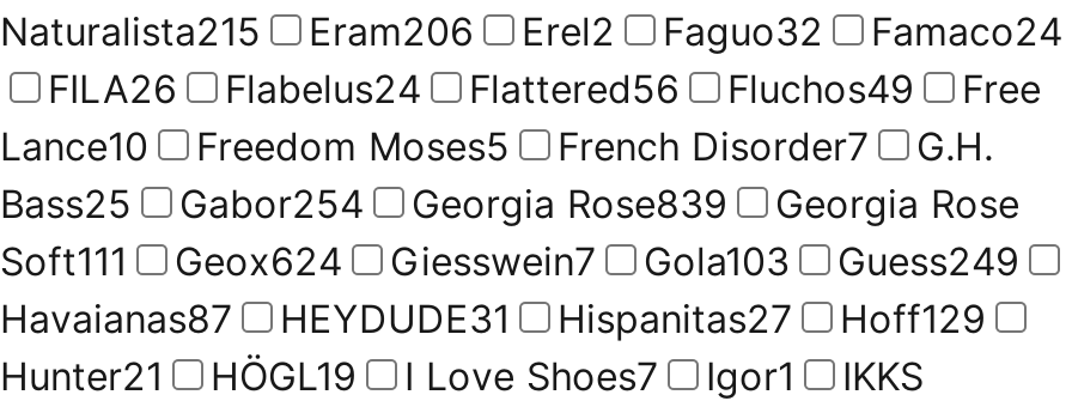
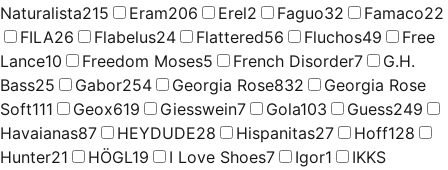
[0,7,1062,55] Naturalista215 Eram206 Erel2 Faguo32 Famaco24 -> [0,3,444,23] Naturalista215 Eram206 Erel2 Faguo32 Famaco22
[0,179,1019,227] Bass25 Gabor254 Georgia Rose839 Georgia Rose -> [0,75,426,95] Bass25 Gabor254 Georgia Rose832 Georgia Rose
[0,237,1019,285] Soft111 Geox624 Giesswein7 Gola103 Guess249 -> [0,99,423,119] Soft111 Geox619 Giesswein7 Gola103 Guess249
[280,294,510,342] HEYDUDE31 -> [117,123,216,143] HEYDUDE28
[840,294,986,342] Hoff129 -> [354,123,415,143] Hoff128

